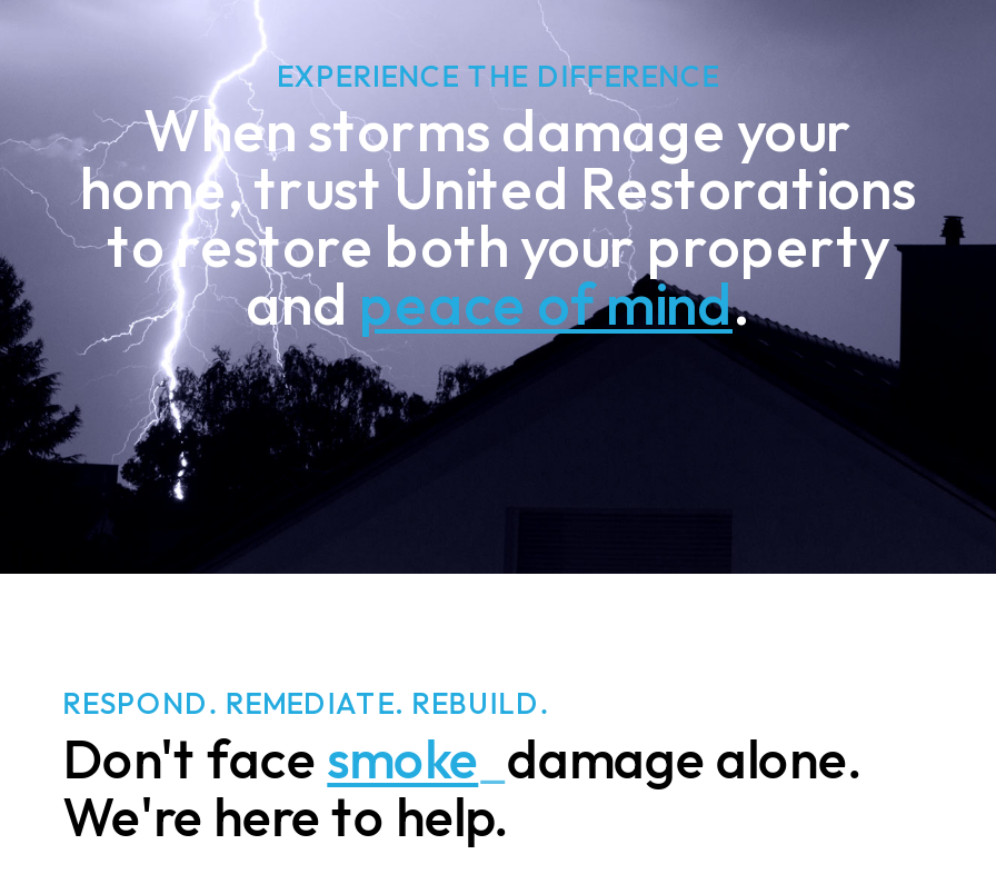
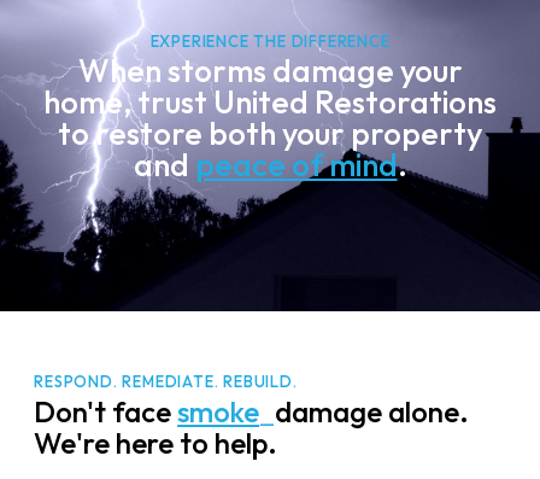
[63,725,856,792] Don't face storm _ damage alone. -> [34,393,469,430] Don't face smoke _ damage alone.

